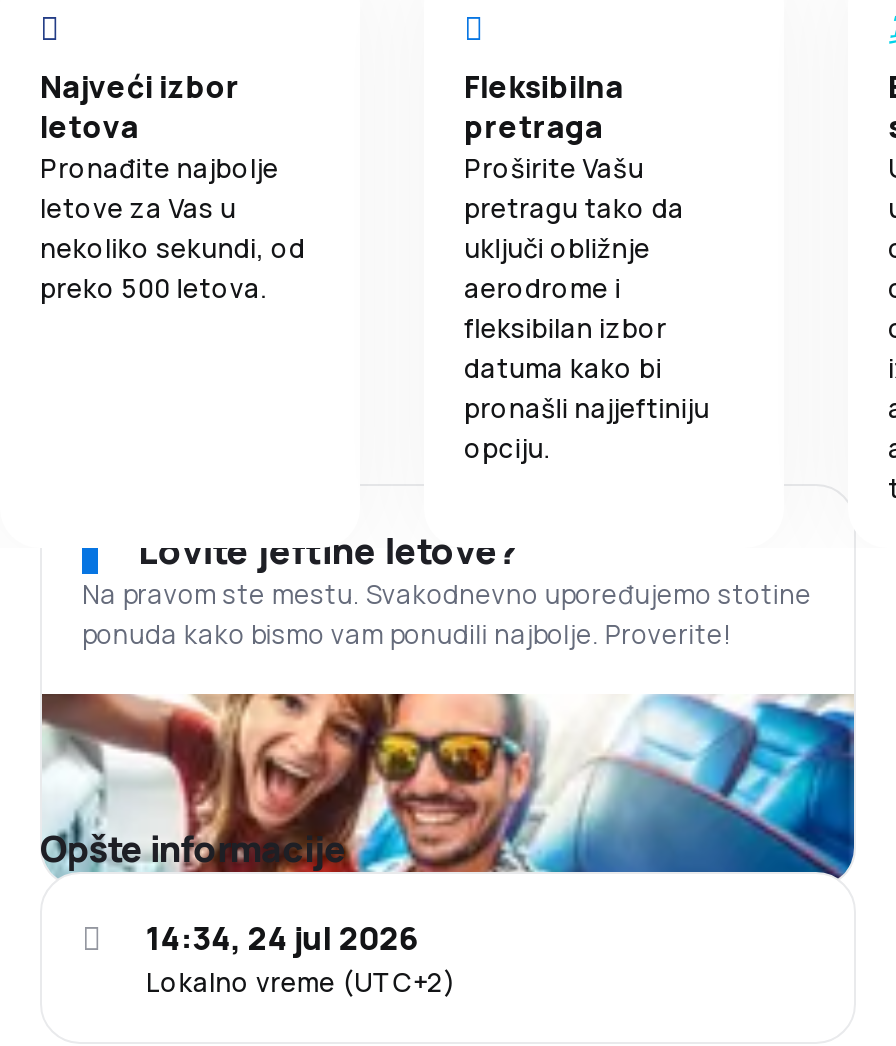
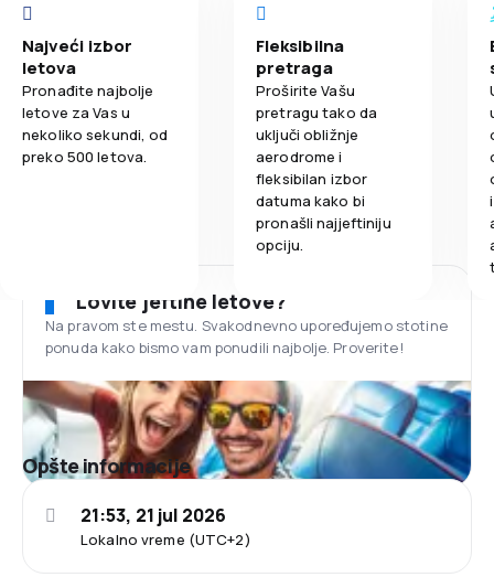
[146,915,419,959] 14:34, 24 jul 2026 -> [80,503,227,527] 21:53, 21 jul 2026

